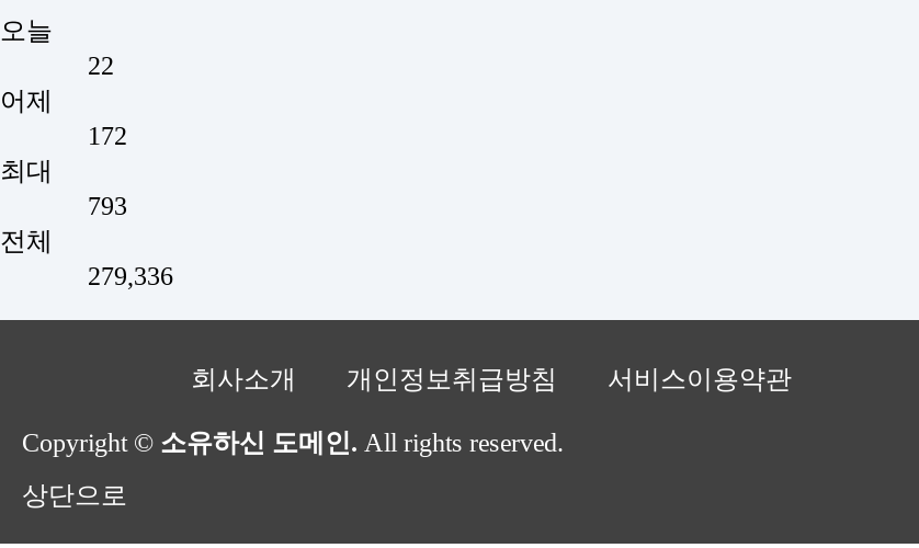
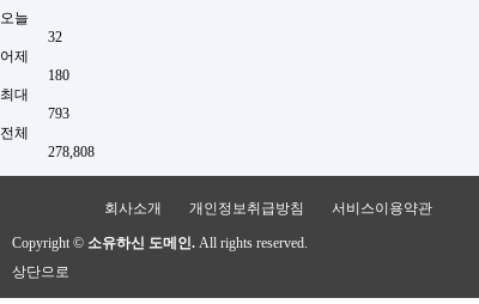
[88,50,114,81] 22 -> [48,29,62,45] 32
[88,121,127,151] 172 -> [48,67,69,84] 180
[88,261,173,292] 279,336 -> [48,144,95,160] 278,808

